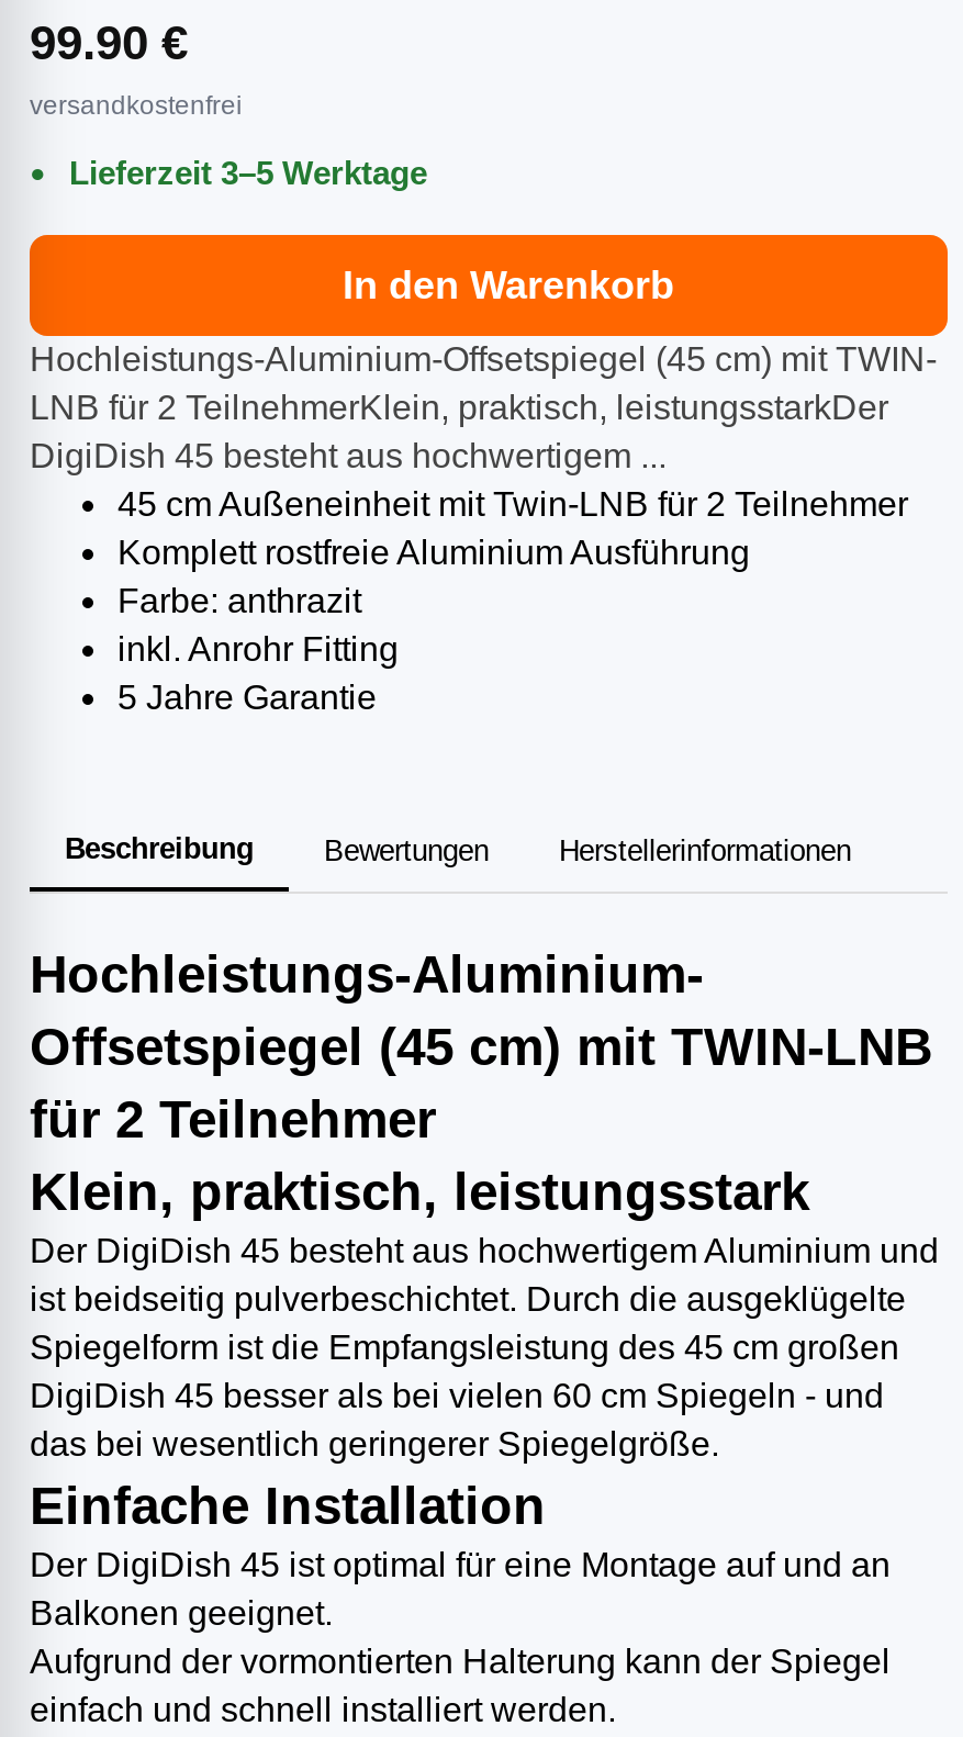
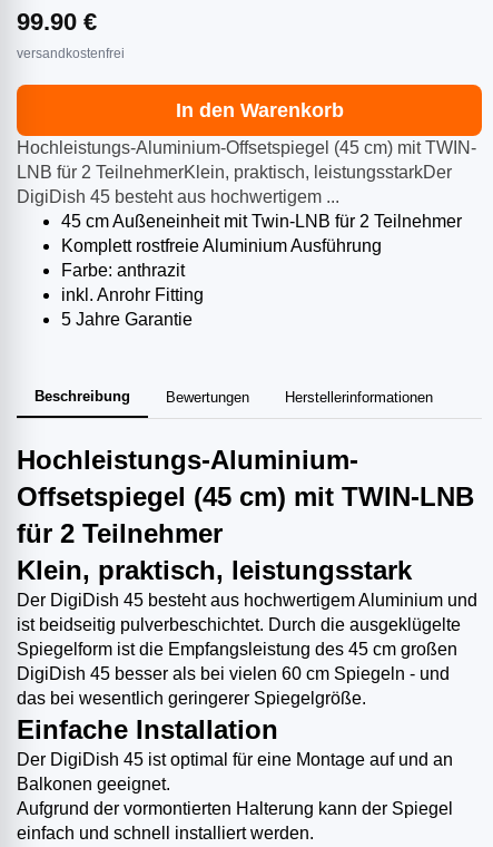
[60,154,427,191] Lieferzeit 3–5 Werktage -> none

